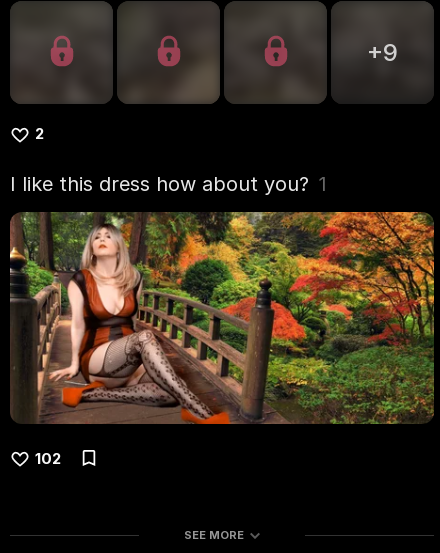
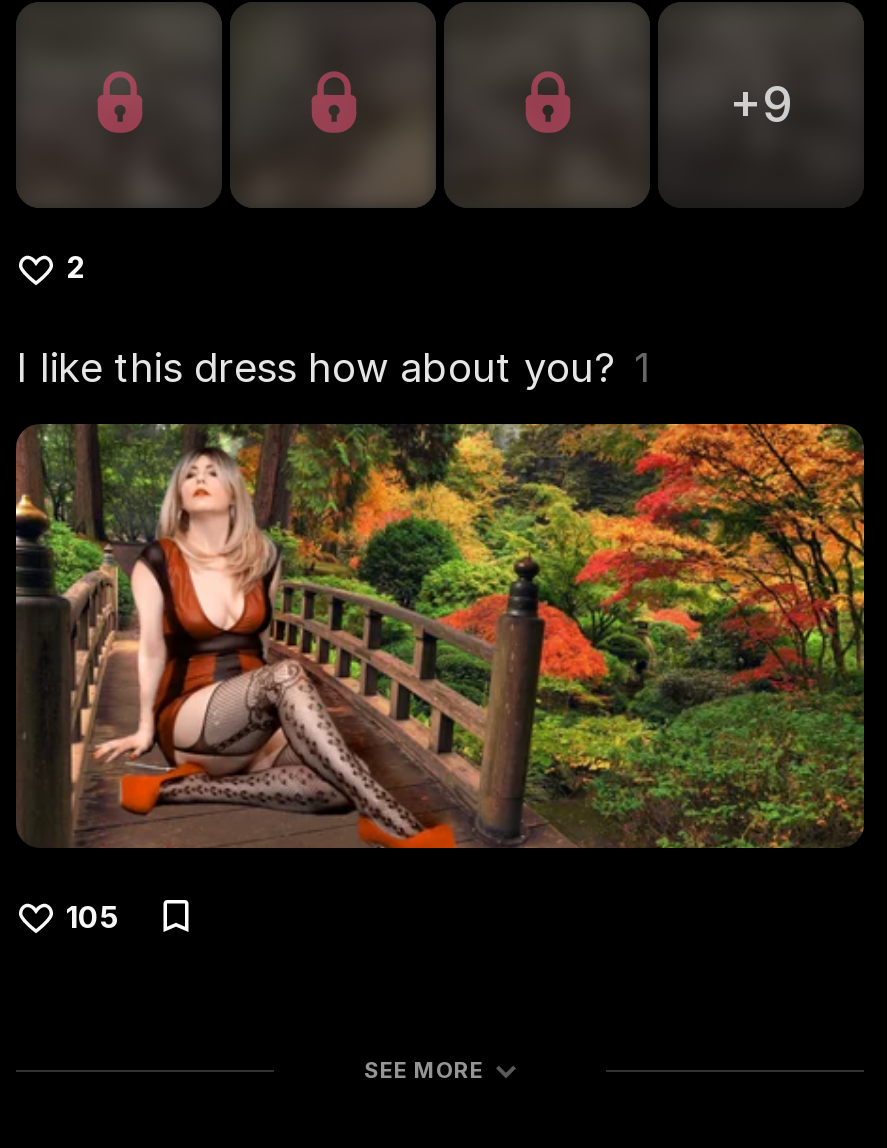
[35,448,61,467] 102 -> [66,897,120,935] 105

